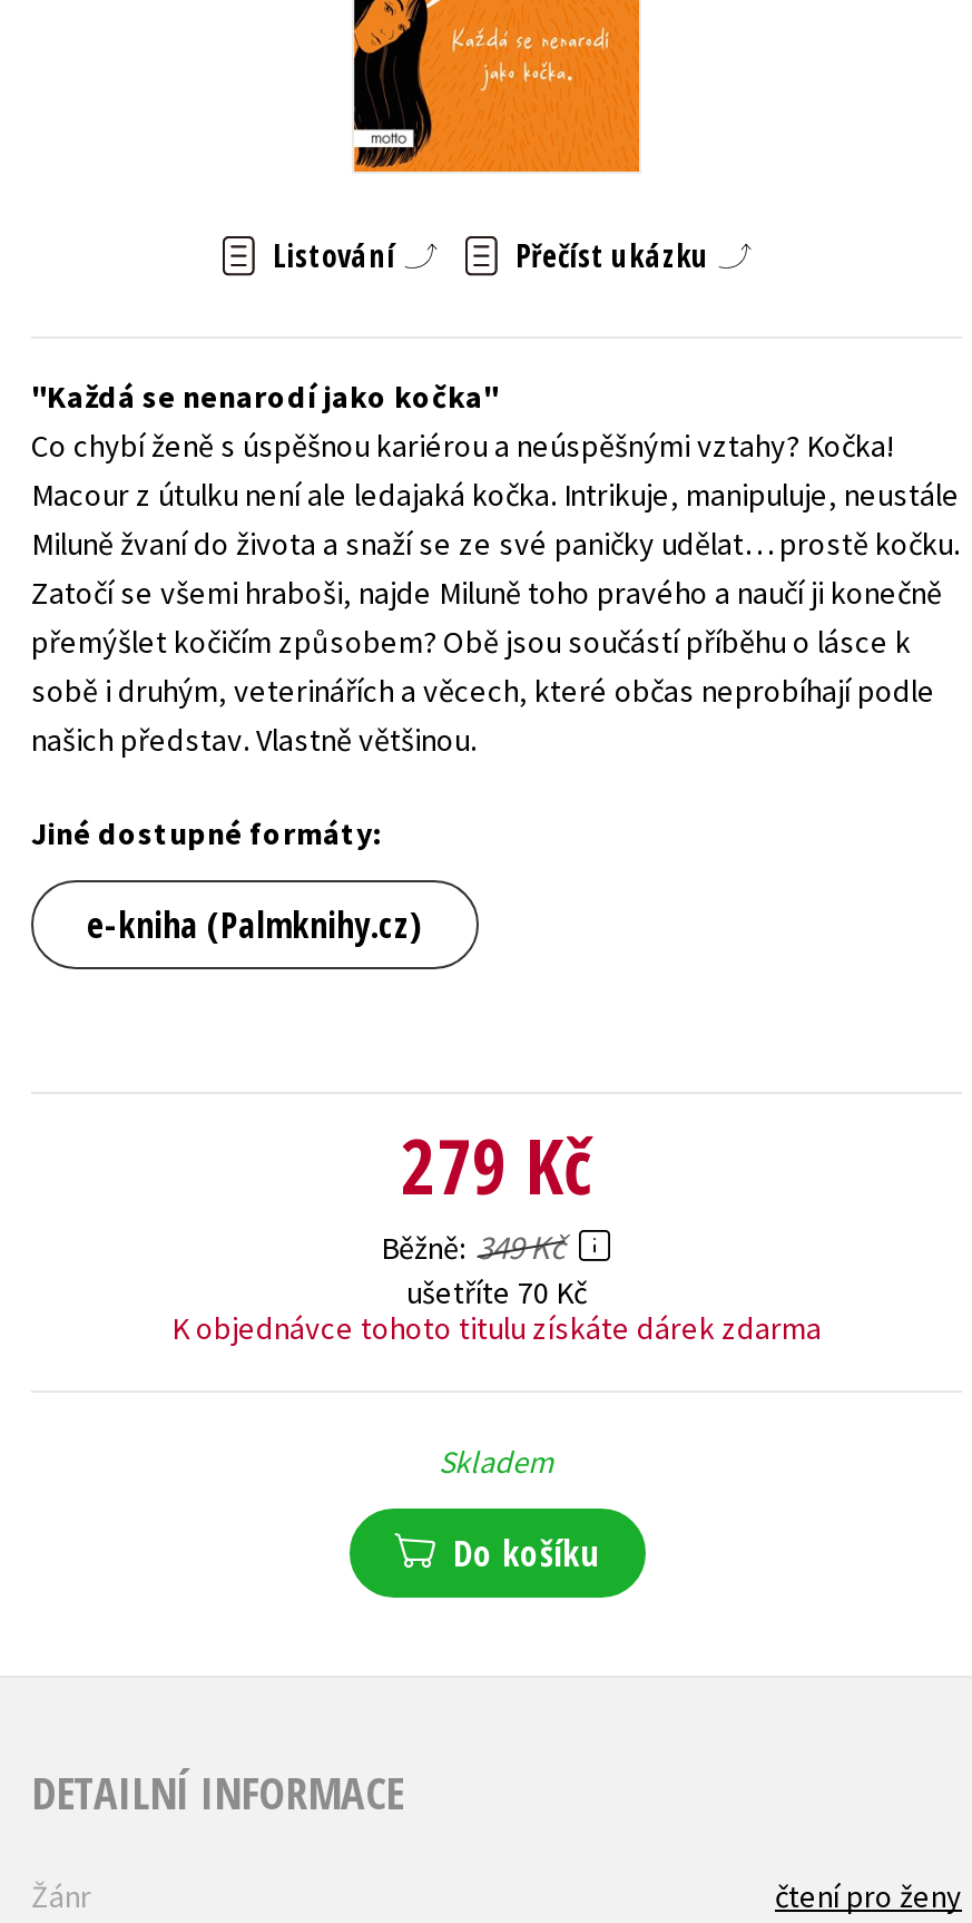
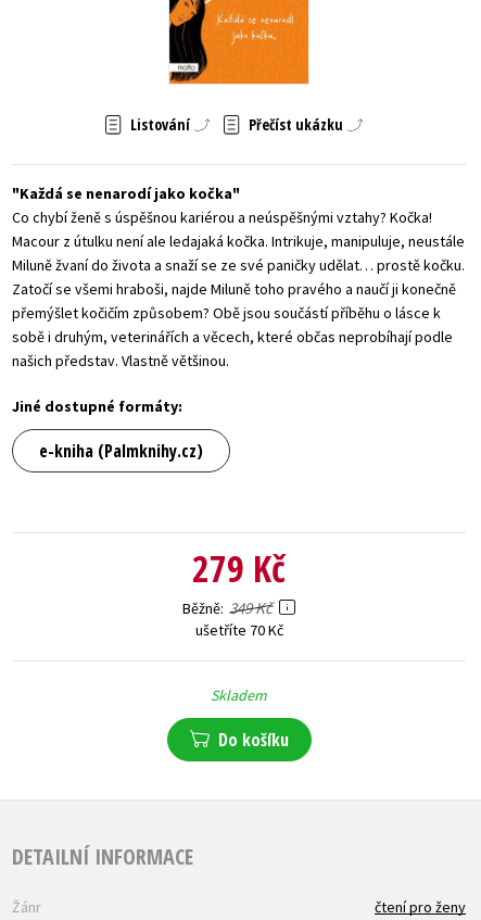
[171,1307,822,1347] K objednávce tohoto titulu získáte dárek zdarma -> none

